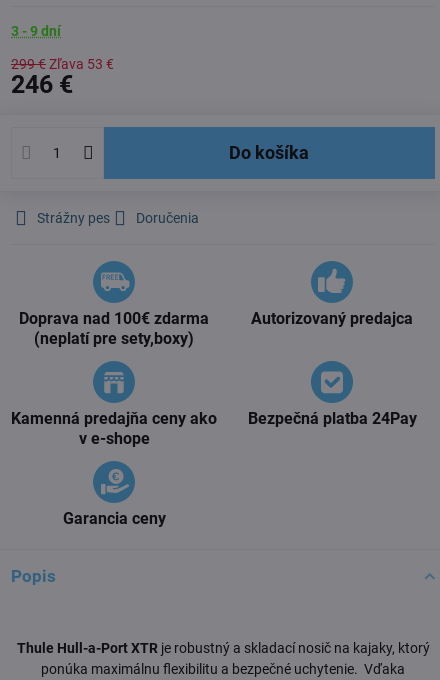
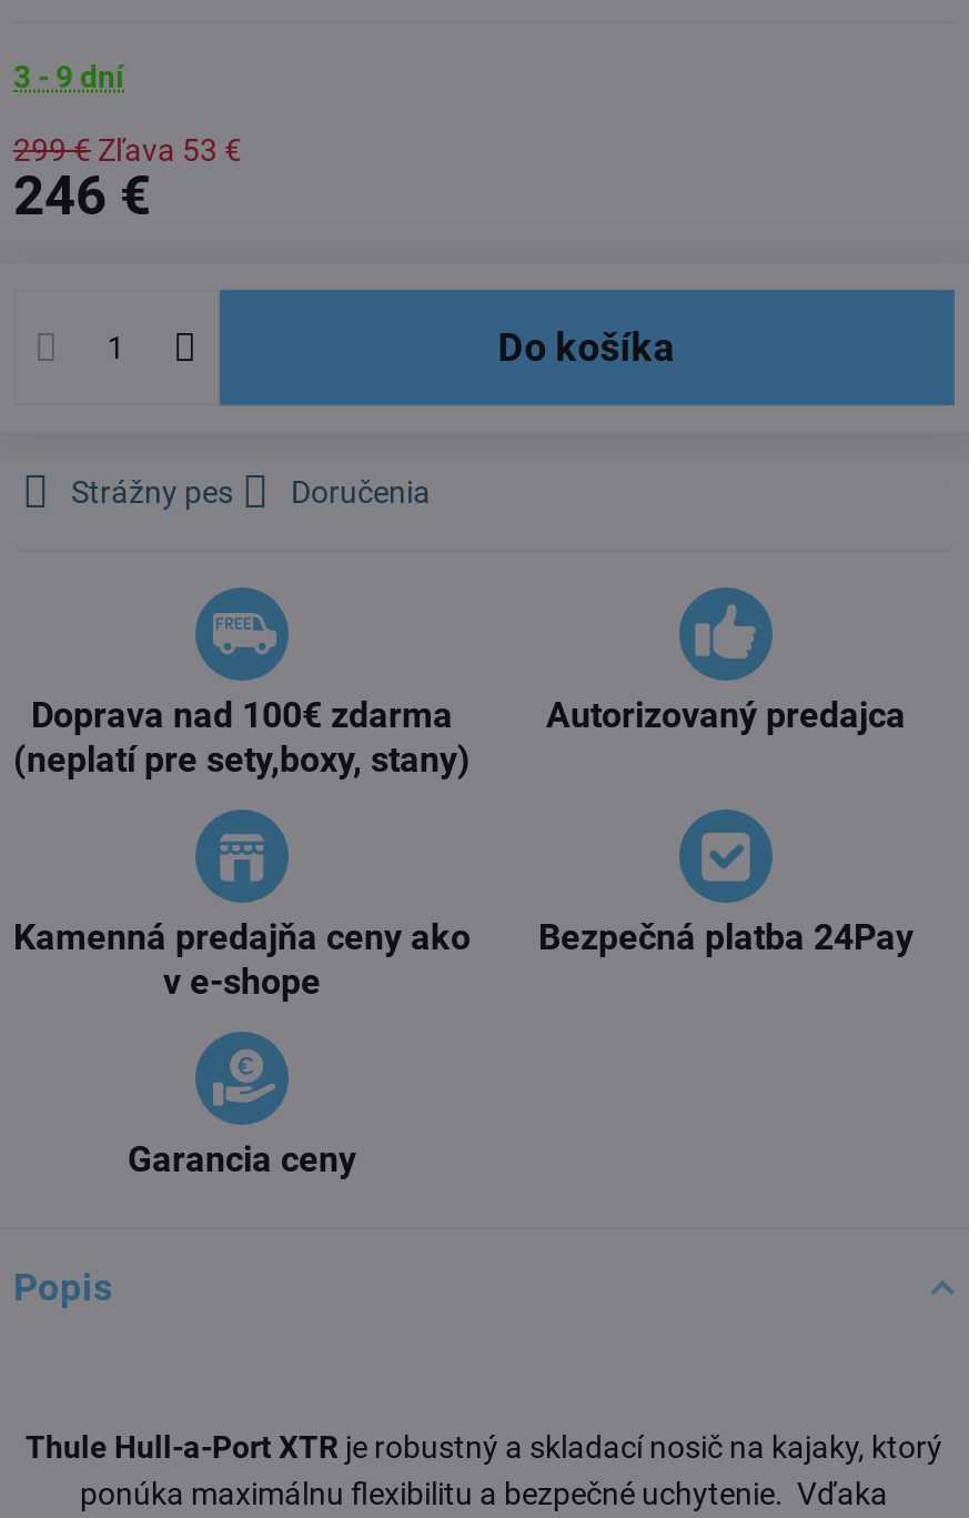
[34,329,194,348] (neplatí pre sety,boxy) -> [13,738,471,781] (neplatí pre sety,boxy, stany)

